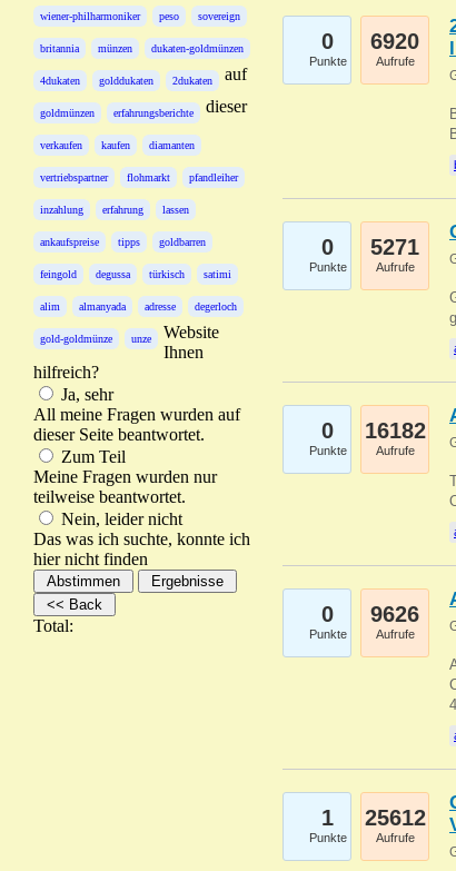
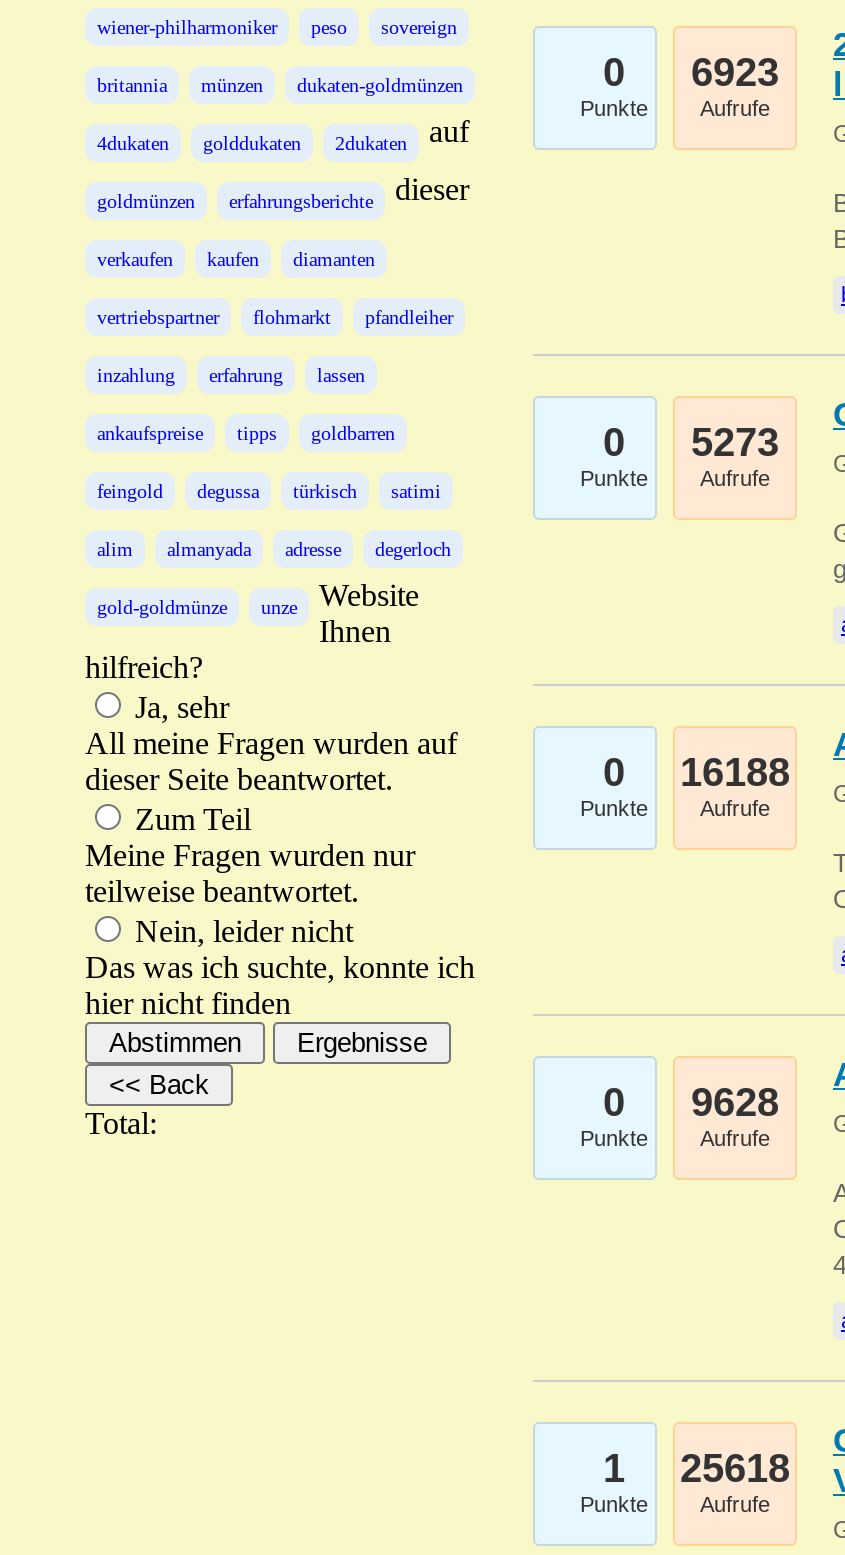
[370,29,419,53] 6920 -> [691,50,779,94] 6923
[370,235,419,259] 5271 -> [691,420,779,464] 5273
[364,418,425,443] 16182 -> [680,750,790,794] 16188
[370,602,419,626] 9626 -> [691,1080,779,1124] 9628
[364,805,425,830] 25612 -> [680,1446,790,1490] 25618

